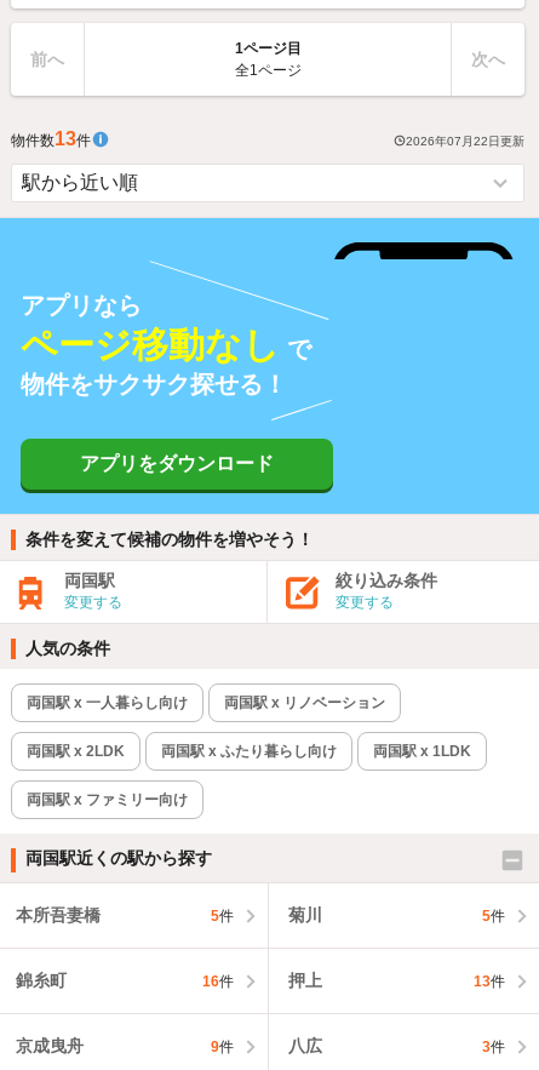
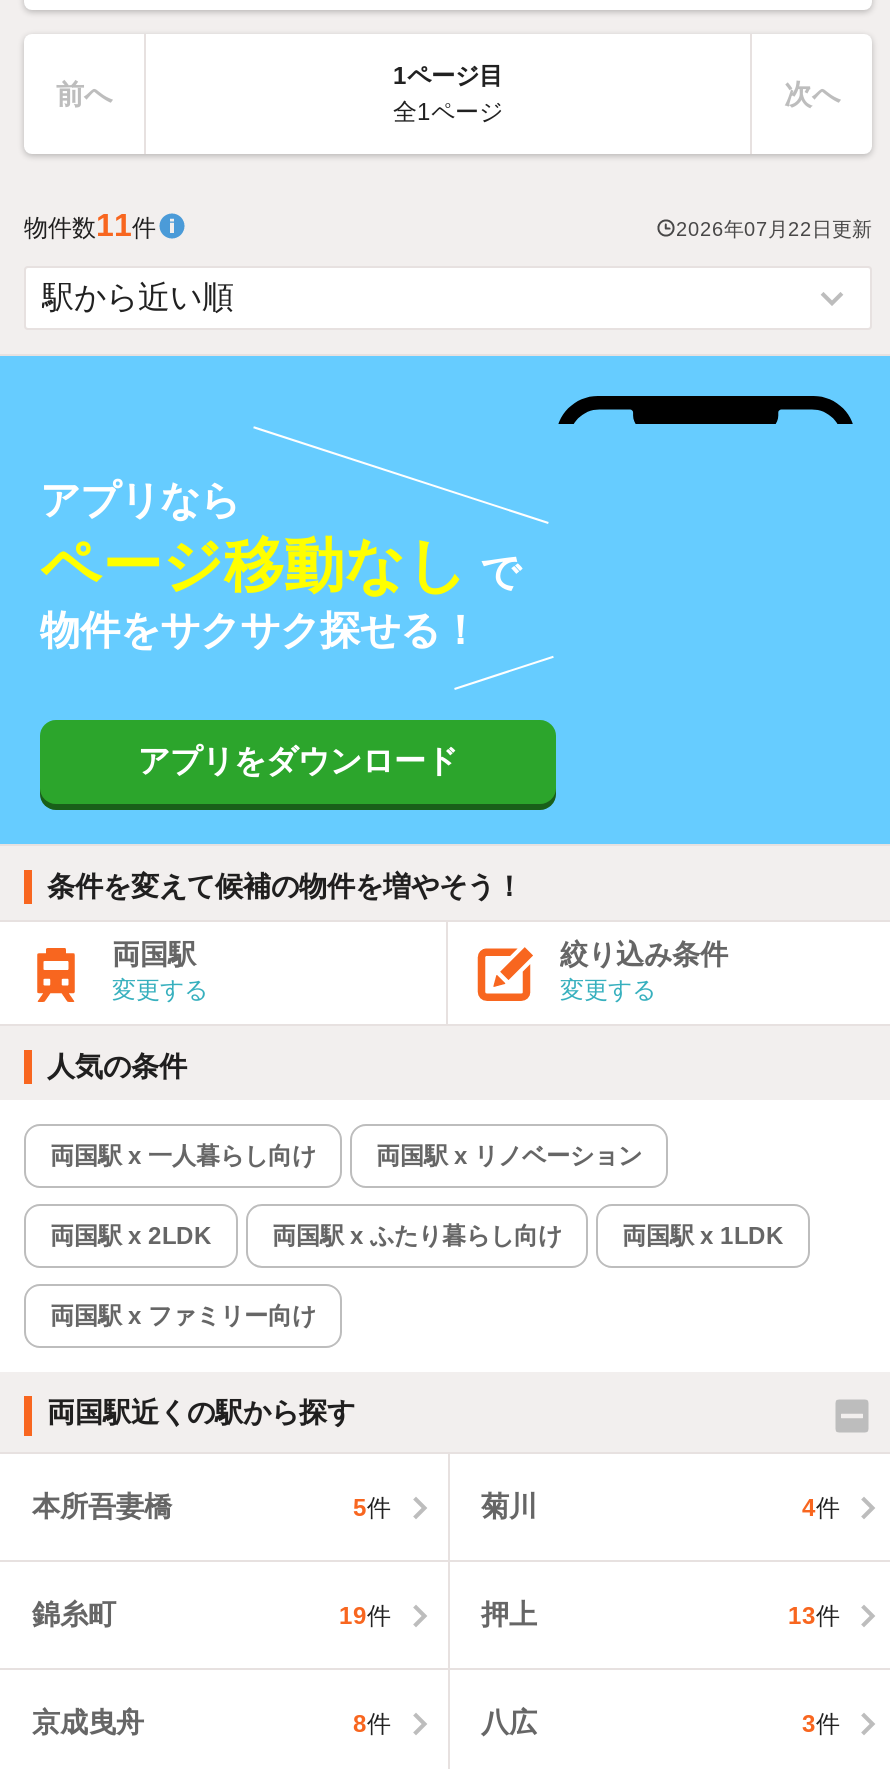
[11,129,91,149] 物件数13件 -> [24,209,156,243] 物件数11件
[482,907,505,924] 5件 -> [802,1494,840,1522] 4件
[202,973,233,990] 16件 -> [339,1602,391,1630] 19件
[210,1038,233,1055] 9件 -> [353,1710,391,1738] 8件

